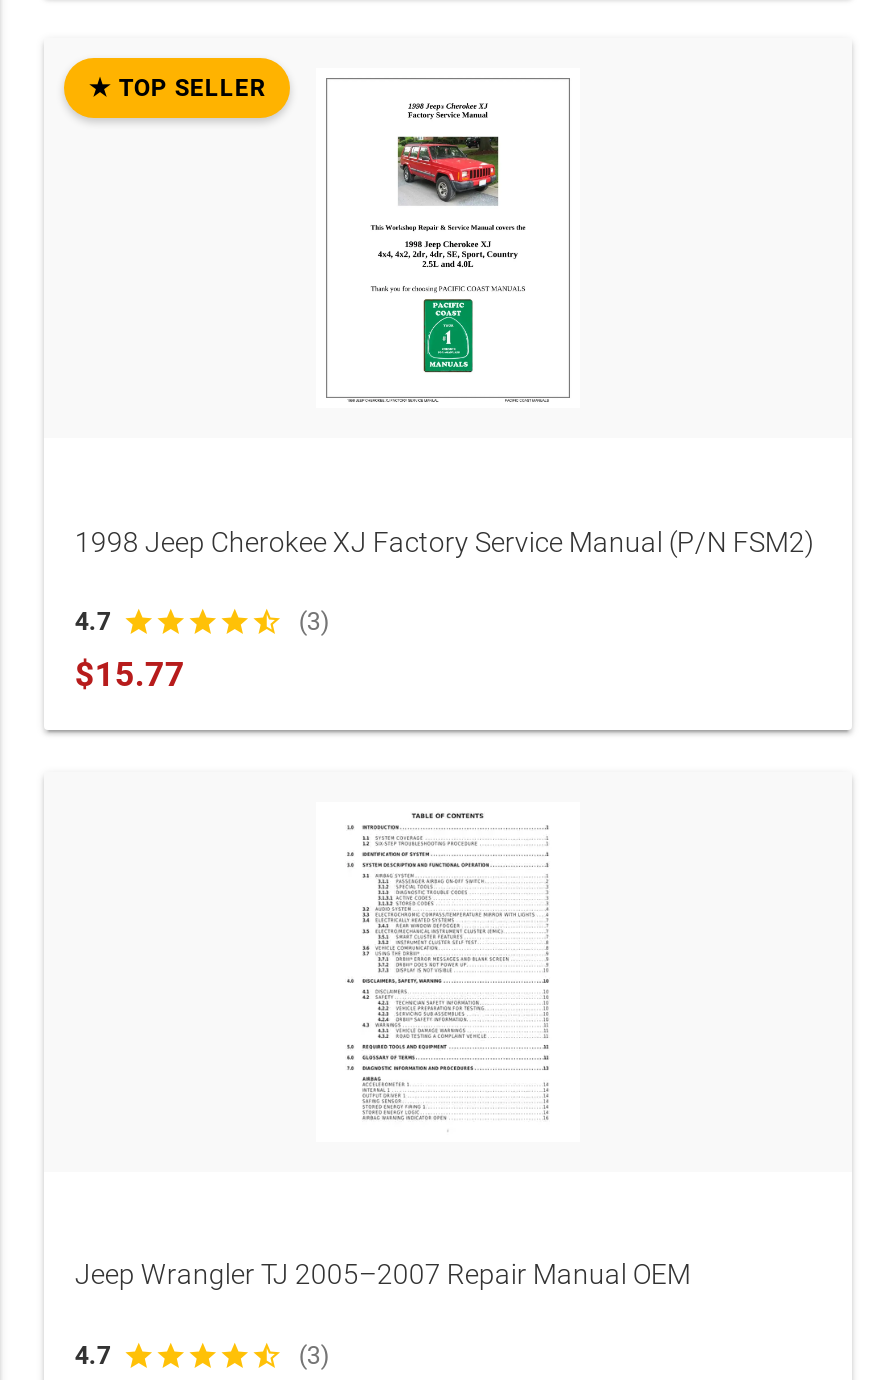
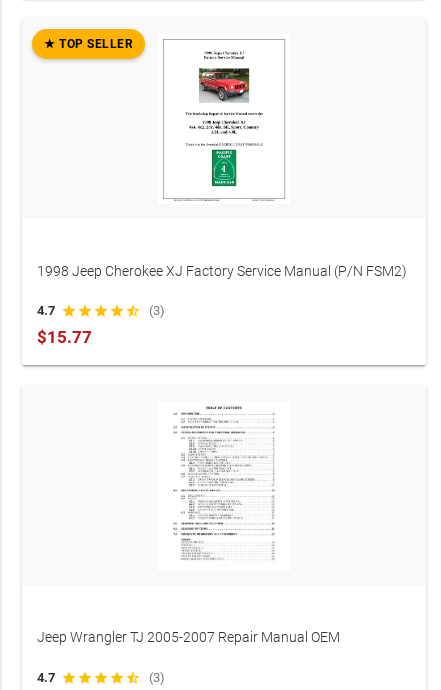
[75,1259,691,1291] Jeep Wrangler TJ 2005–2007 Repair Manual OEM -> [37,629,340,645] Jeep Wrangler TJ 2005-2007 Repair Manual OEM

